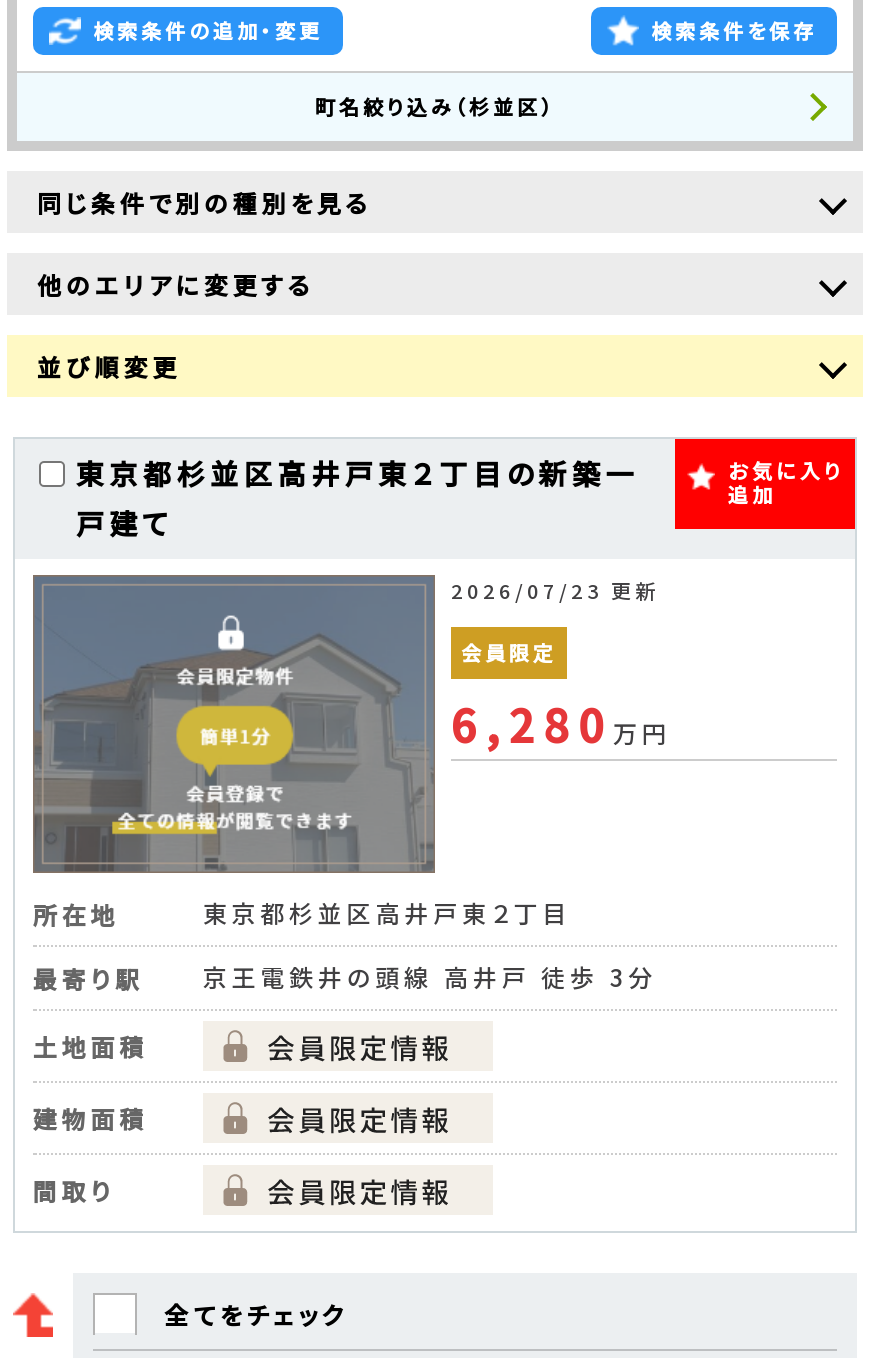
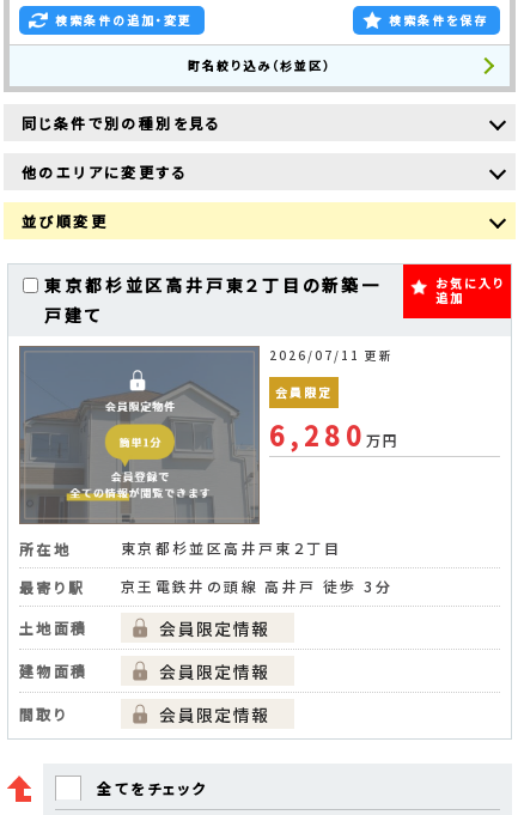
[451,576,659,606] 2026/07/23 更新 -> [269,346,394,364] 2026/07/11 更新

